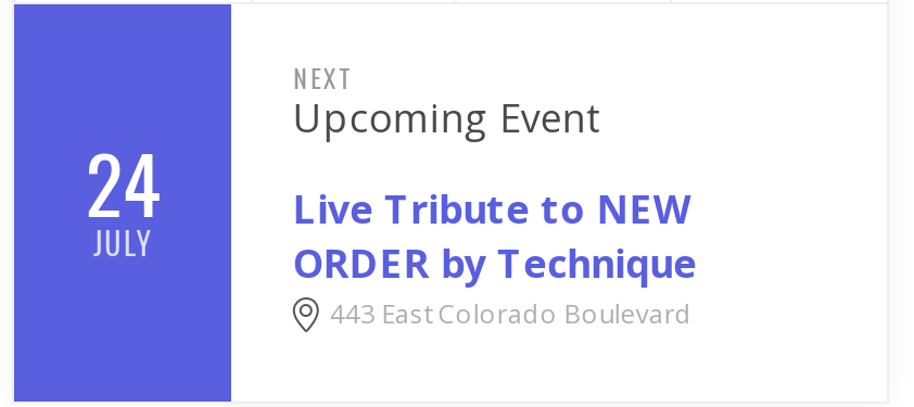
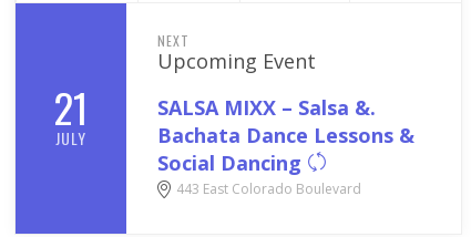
[86,123,162,238] 24 -> [55,78,88,137] 21
[293,182,697,288] Live Tribute to NEW | ORDER by Technique -> [158,94,415,176] SALSA MIXX – Salsa &. | Bachata Dance Lessons & | Social Dancing

